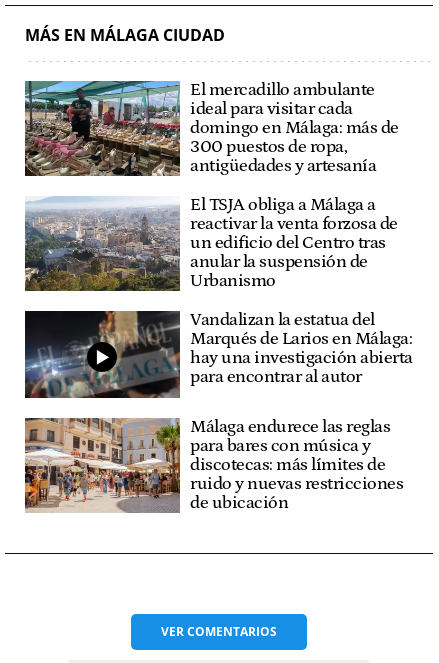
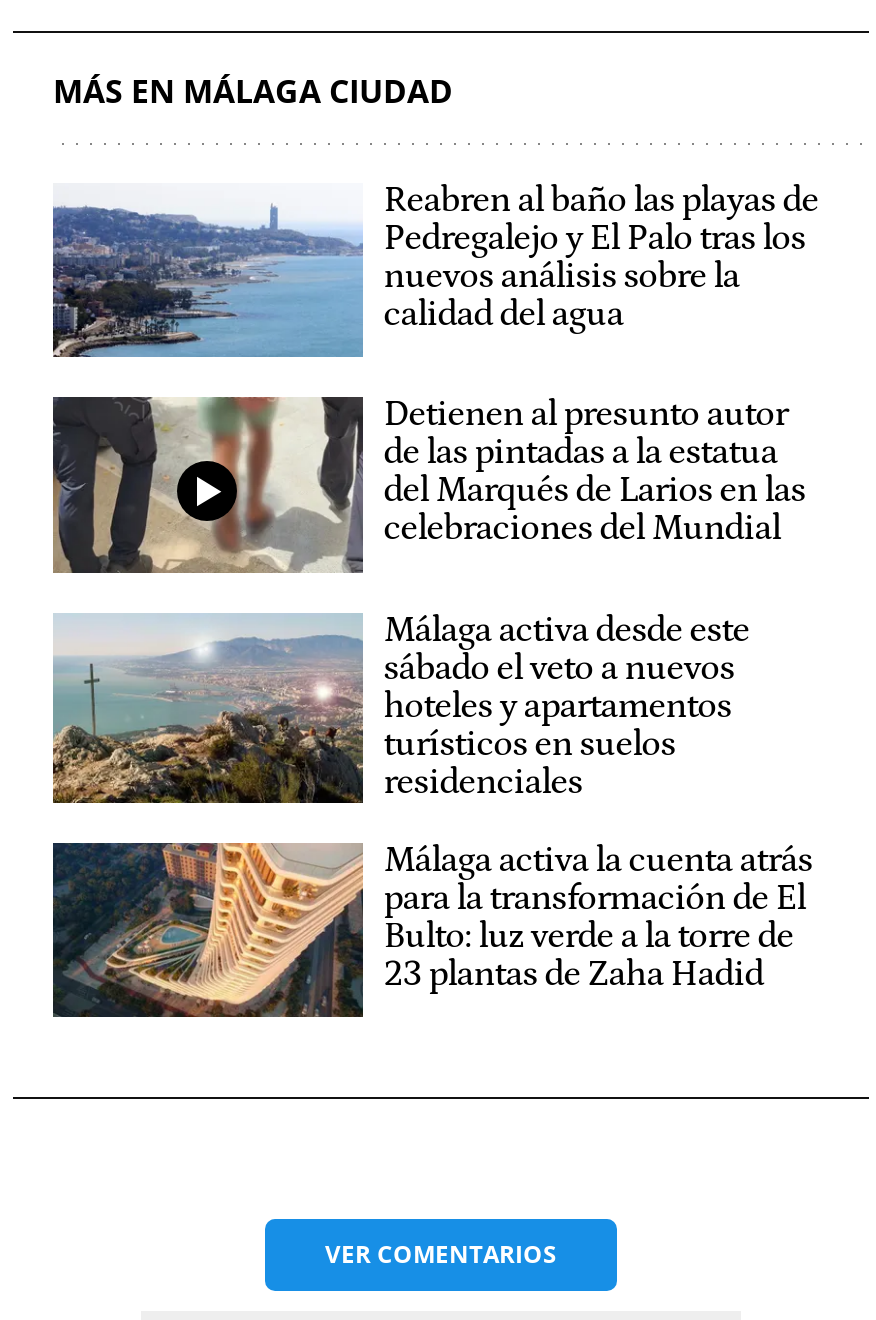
[24,80,399,177] [image] | El mercadillo ambulante | ideal para visitar cada | domingo en Málaga: más de | 300 puestos de ropa, | antigüedades y artesanía -> [53,181,818,359] [image] | Reabren al baño las playas de | Pedregalejo y El Palo tras los | nuevos análisis sobre la | calidad del agua
[24,195,398,291] [image] | El TSJA obliga a Málaga a | reactivar la venta forzosa de | un edificio del Centro tras | anular la suspensión de | Urbanismo -> [51,395,805,573] [image] | Detienen al presunto autor | de las pintadas a la estatua | del Marqués de Larios en las | celebraciones del Mundial
[24,310,413,399] [image] | Vandalizan la estatua del | Marqués de Larios en Málaga: | hay una investigación abierta | para encontrar al autor -> [51,610,749,805] [image] | Málaga activa desde este | sábado el veto a nuevos | hoteles y apartamentos | turísticos en suelos | residenciales
[24,417,403,513] [image] | Málaga endurece las reglas | para bares con música y | discotecas: más límites de | ruido y nuevas restricciones | de ubicación -> [51,839,812,1019] [image] | Málaga activa la cuenta atrás | para la transformación de El | Bulto: luz verde a la torre de | 23 plantas de Zaha Hadid

